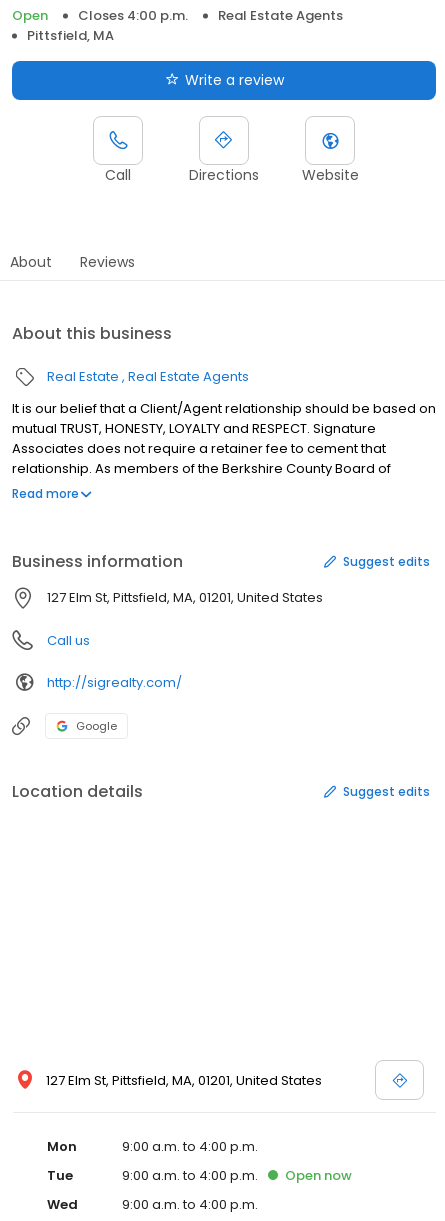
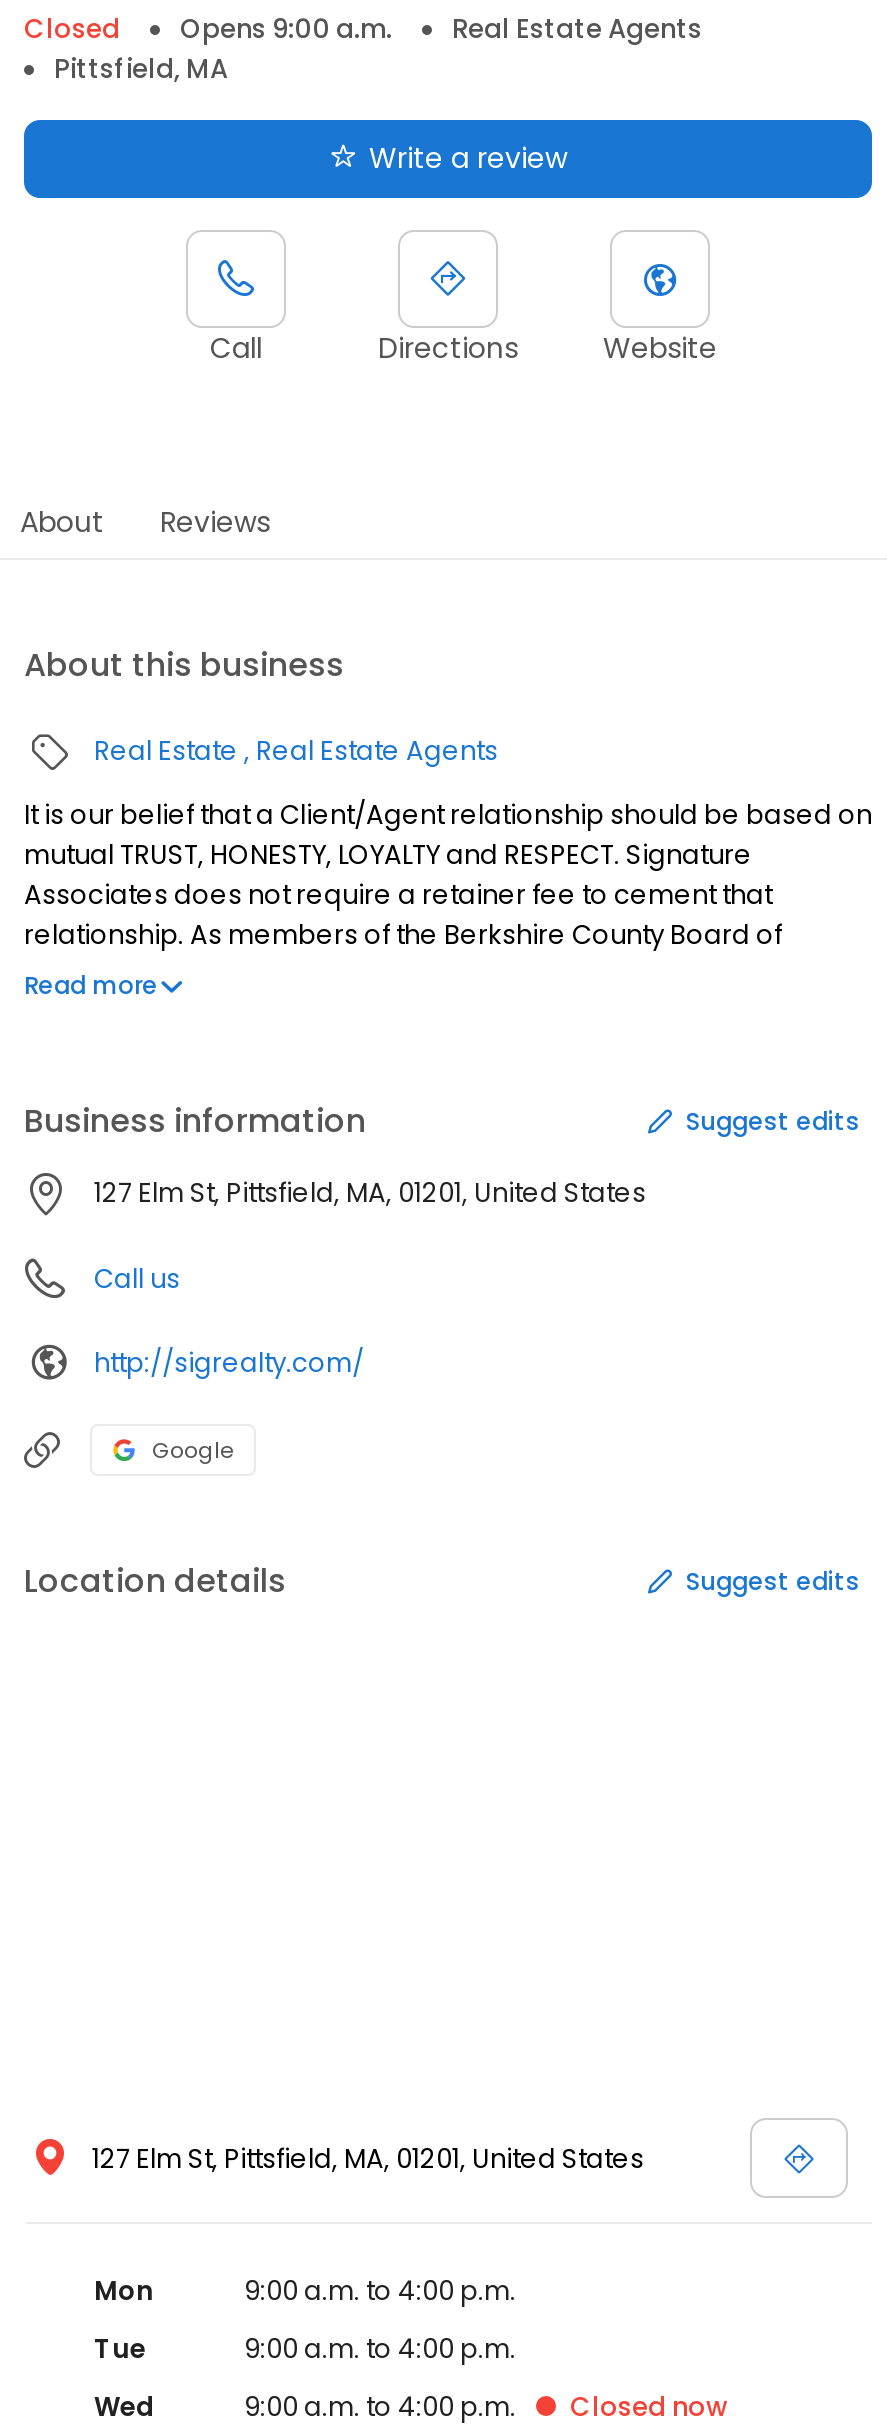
[12,6,188,25] Open | Closes 4:00 p.m. -> [24,10,392,48] Closed | Opens 9:00 a.m.
[285,1166,352,1185] Open now -> none
none -> [570,2388,728,2426] Closed now

